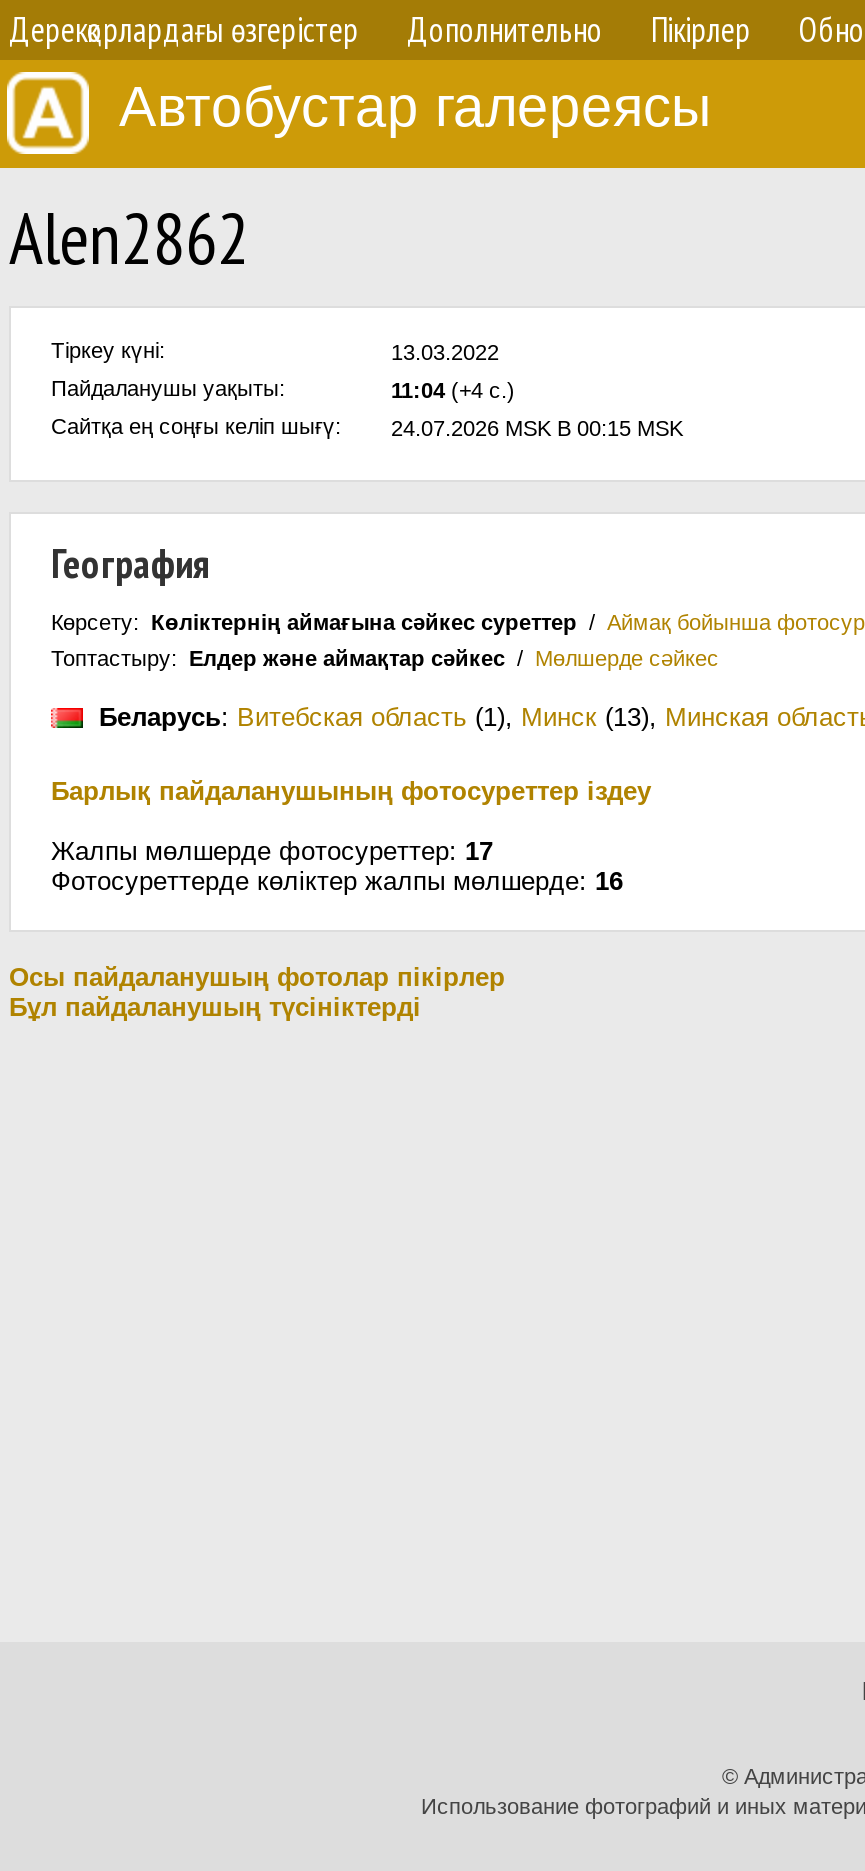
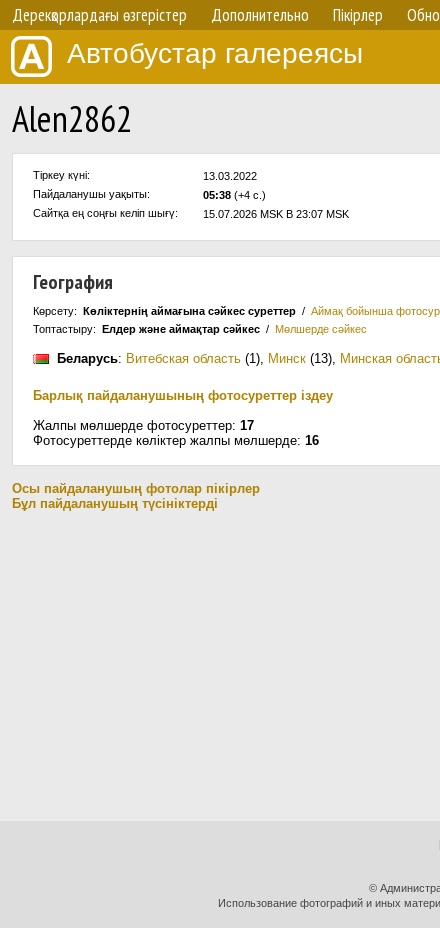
[391,378,515,402] 11:04 (+4 с.) -> [203,189,266,201] 05:38 (+4 с.)
[391,416,683,440] 24.07.2026 MSK В 00:15 MSK -> [203,208,349,220] 15.07.2026 MSK В 23:07 MSK

